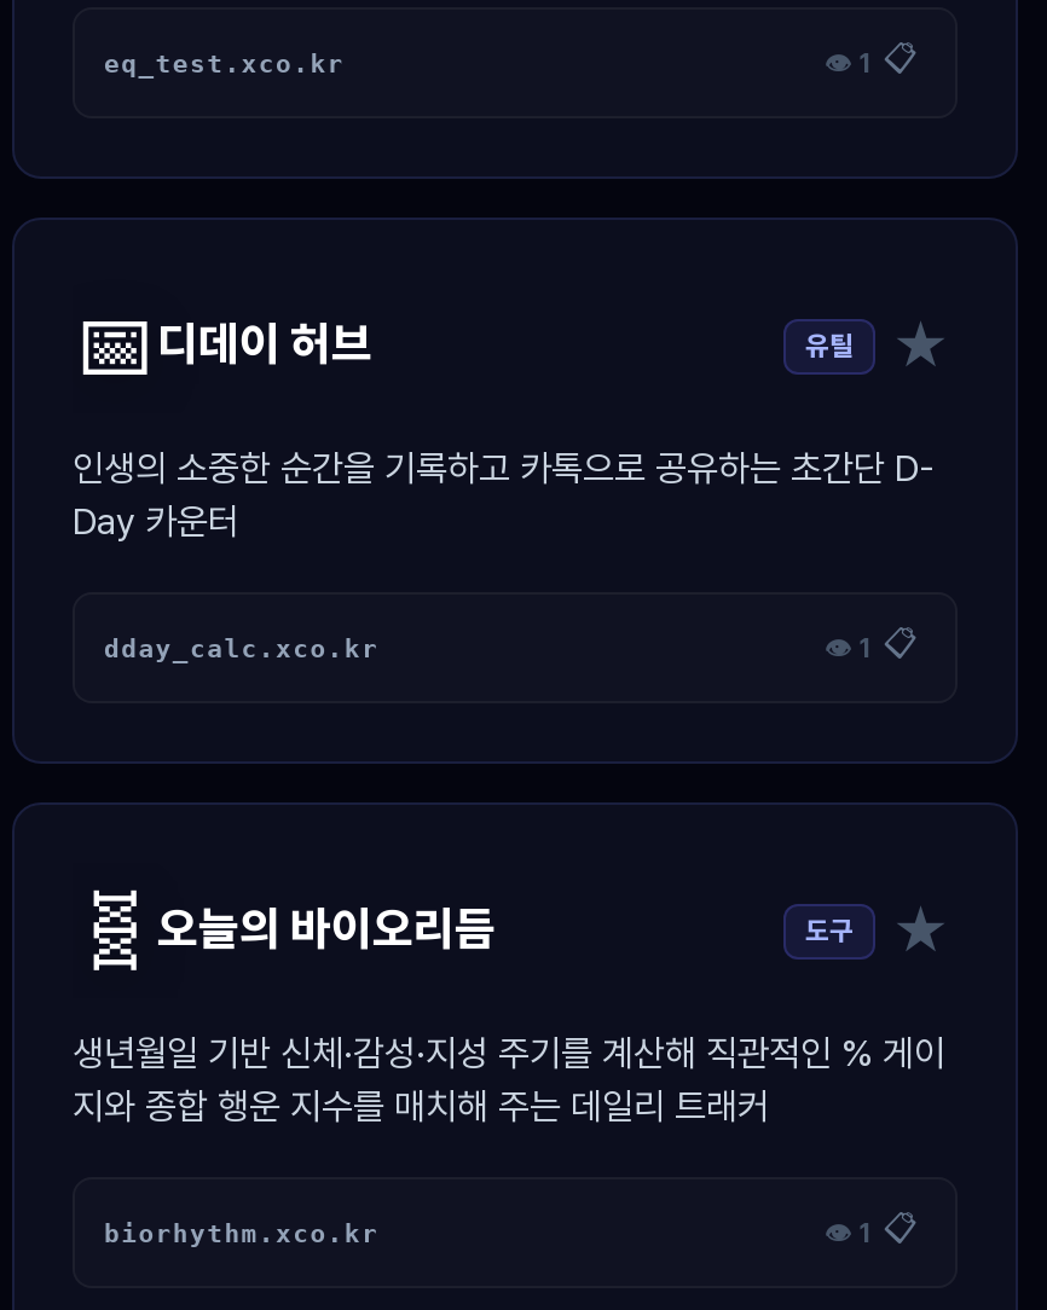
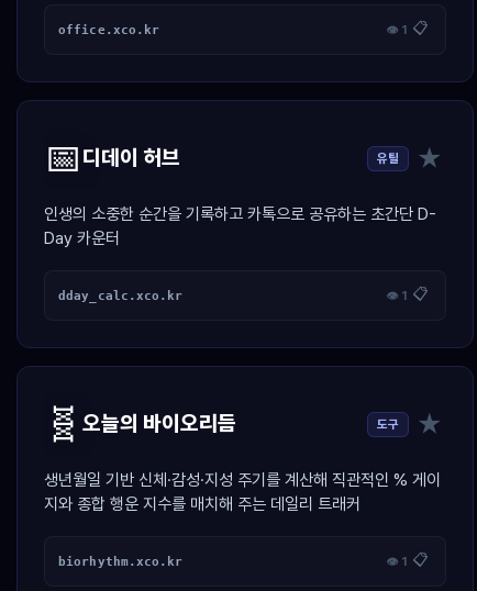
[104,47,344,79] eq_test.xco.kr -> [58,23,160,37] office.xco.kr

